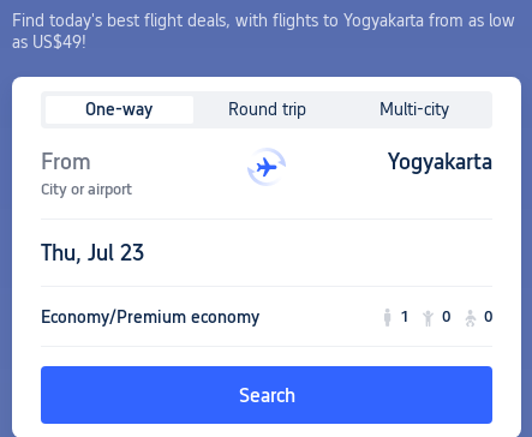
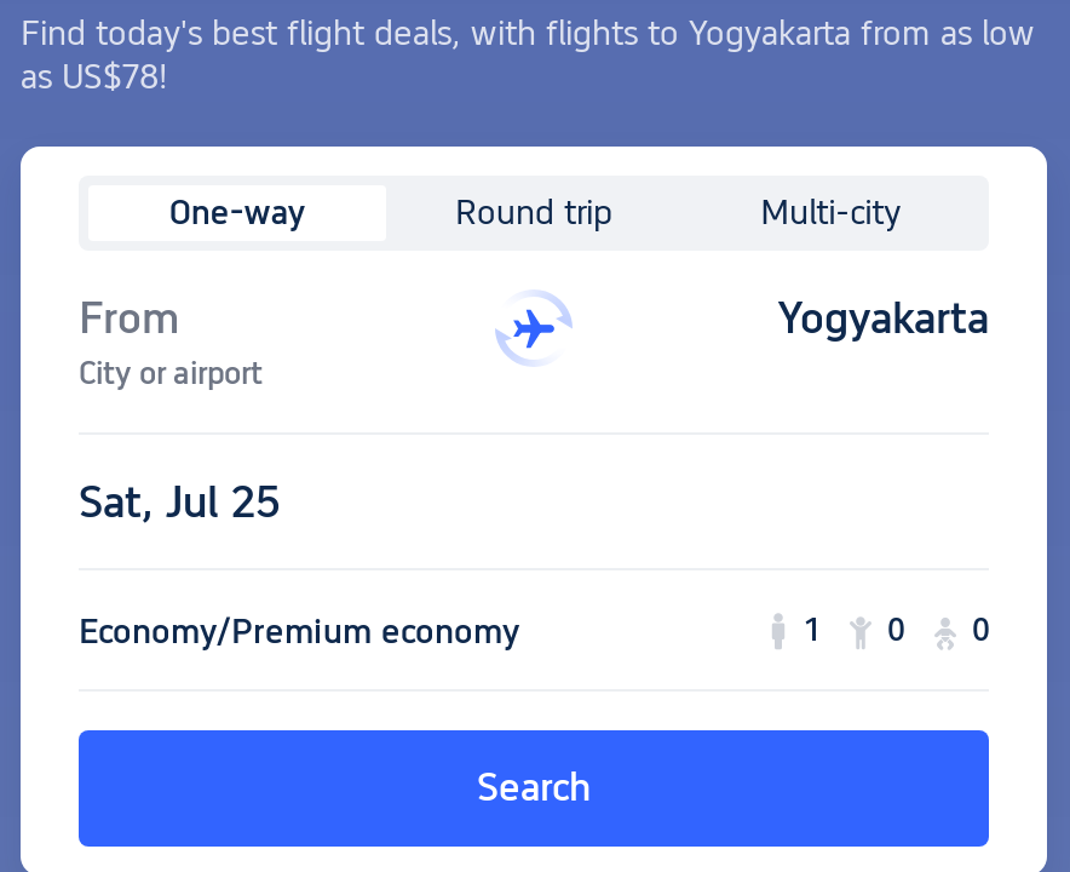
[12,32,86,52] as US$49! -> [21,56,168,94] as US$78!
[41,240,144,265] Thu, Jul 23 -> [79,475,280,526] Sat, Jul 25

